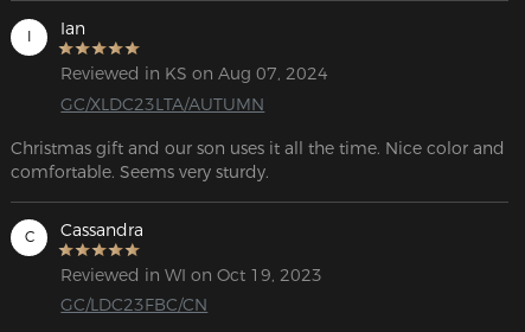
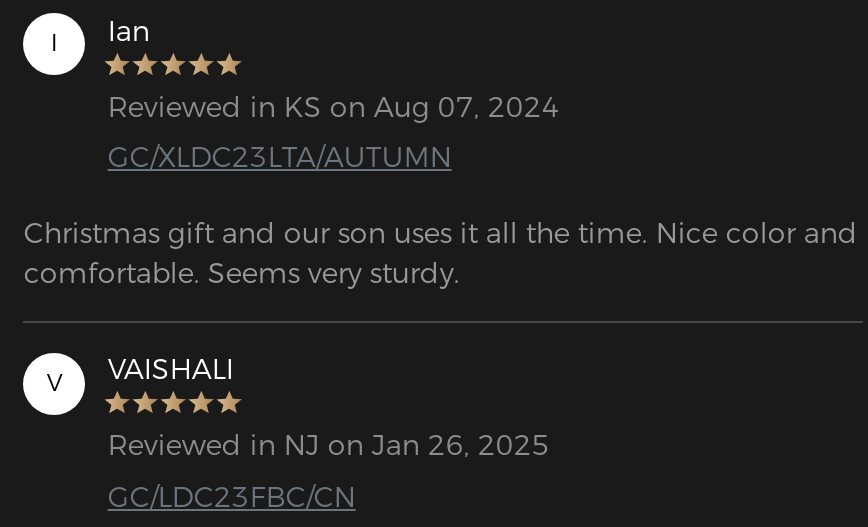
[25,219,144,246] C | Cassandra -> [47,352,234,397] V | VAISHALI
[61,264,323,285] Reviewed in WI on Oct 19, 2023 -> [108,427,550,463] Reviewed in NJ on Jan 26, 2025

